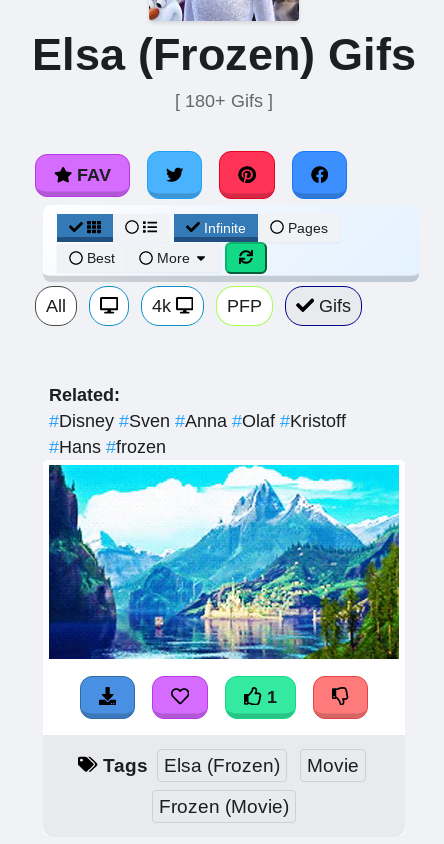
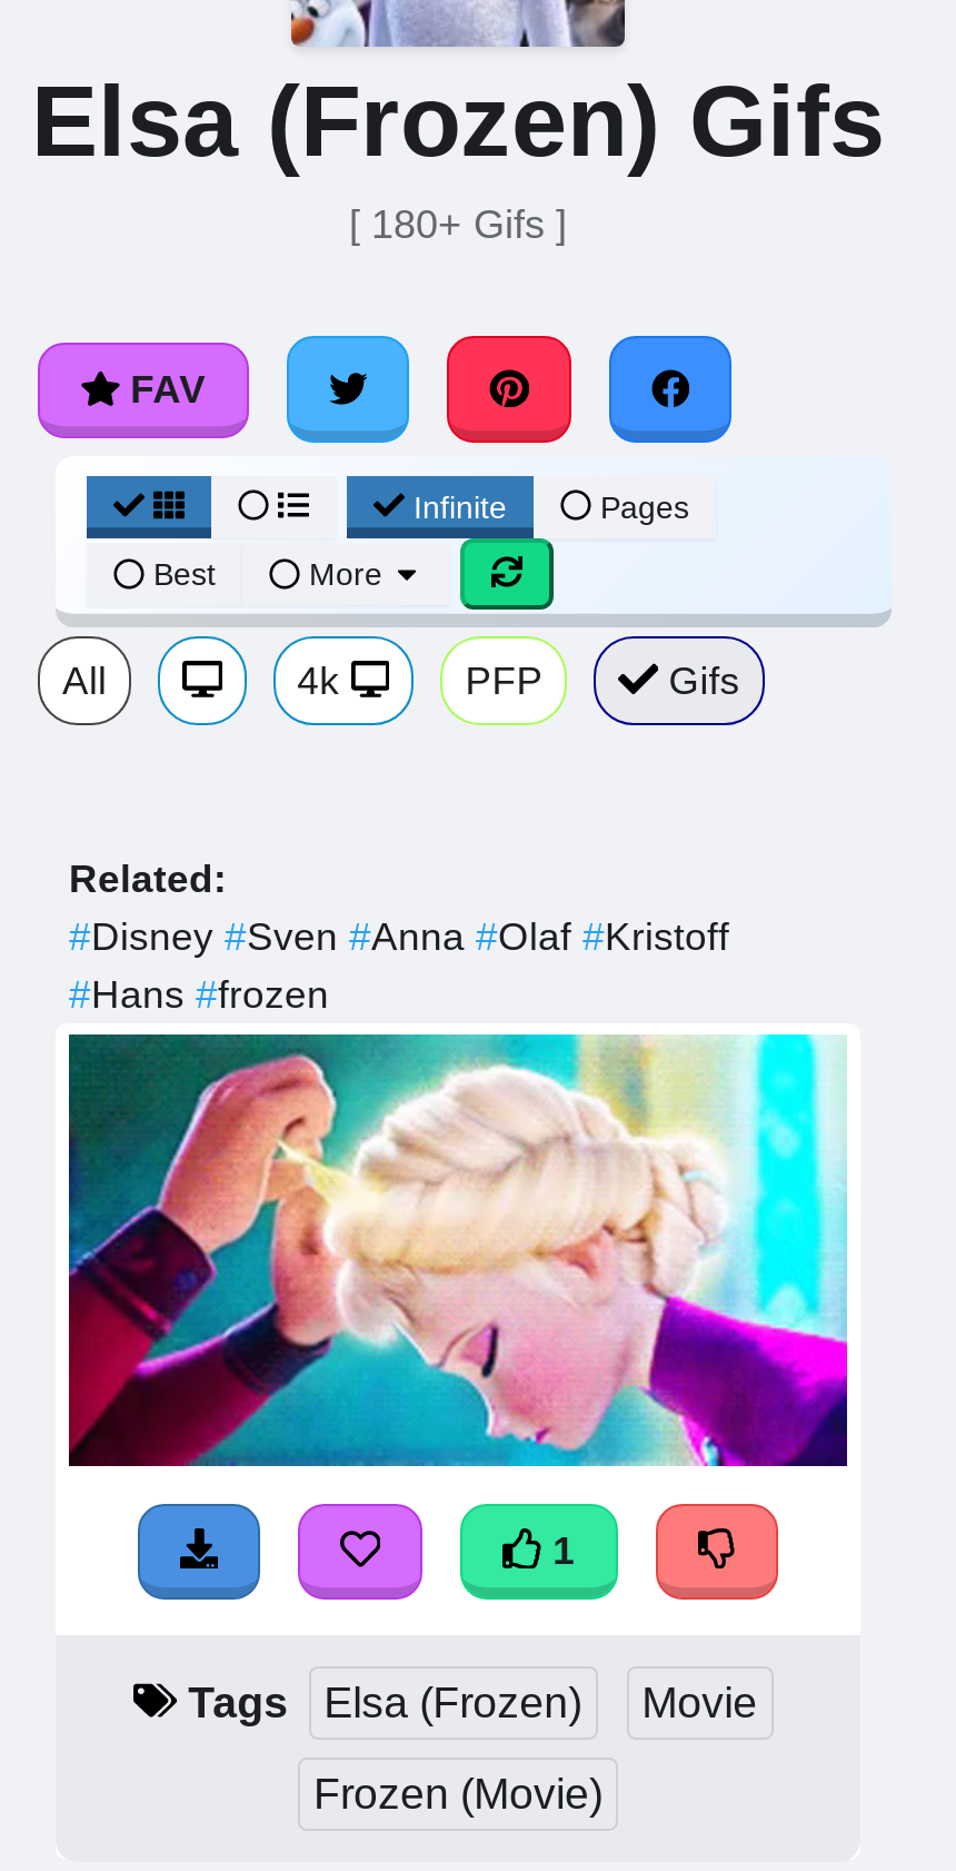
[48,464,400,660] [image] -> [67,1032,849,1468] [image]

